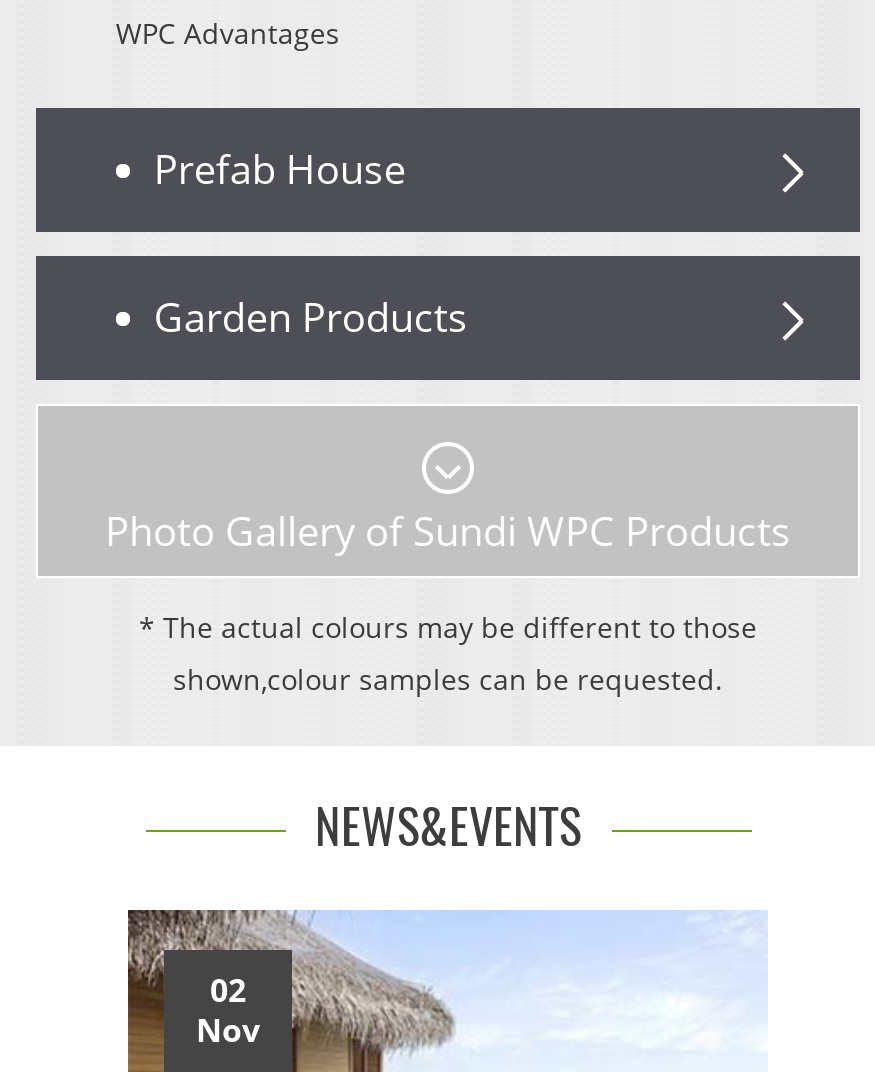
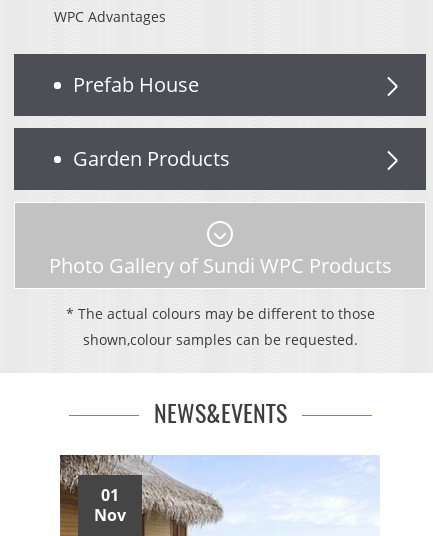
[210,968,246,1012] 02 -> [101,484,119,506] 01

